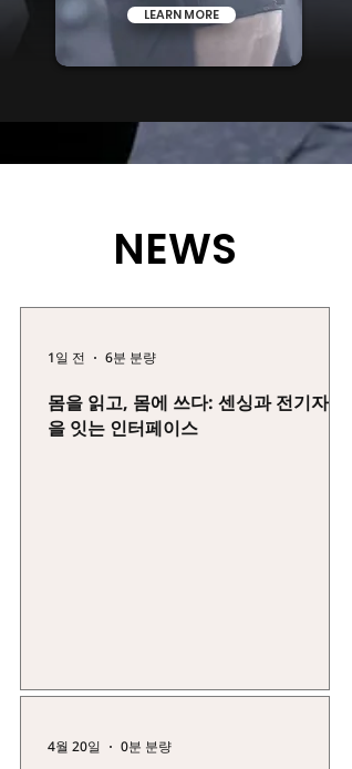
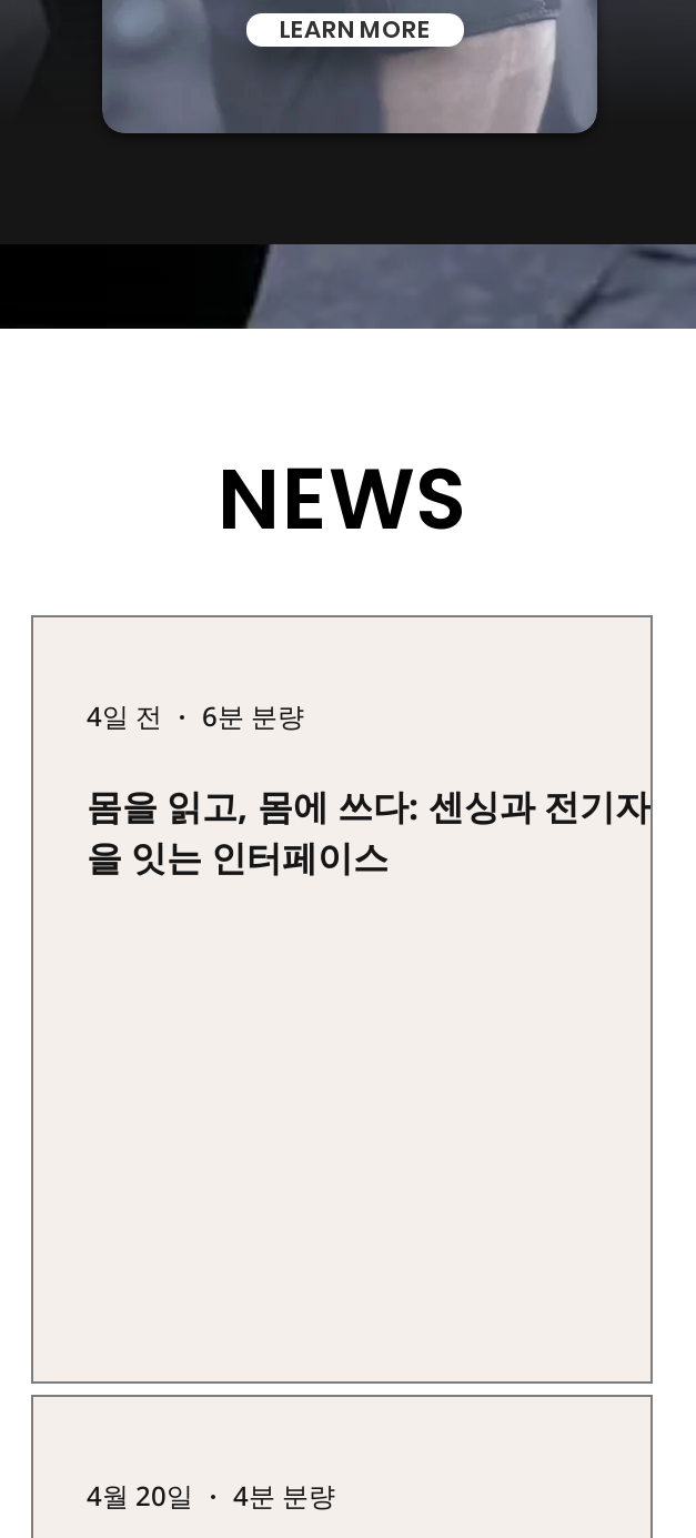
[48,348,156,367] 1일 전 6분 분량 -> [87,697,304,735] 4일 전 6분 분량
[48,737,172,756] 4월 20일 0분 분량 -> [87,1477,335,1515] 4월 20일 4분 분량

